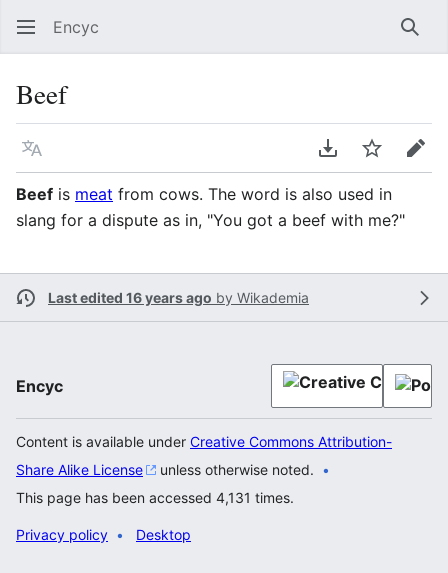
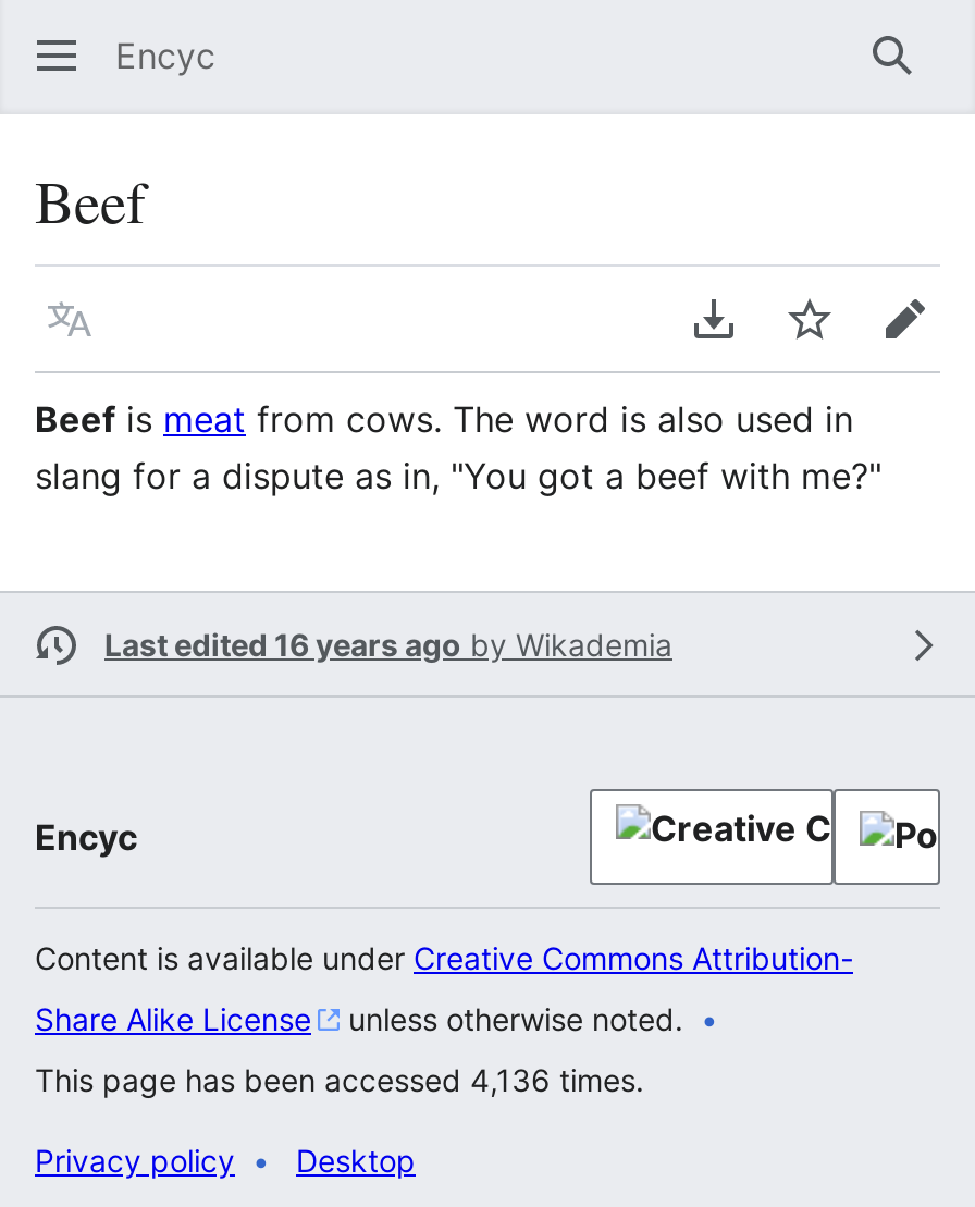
[16,489,294,506] This page has been accessed 4,131 times. -> [35,1061,644,1098] This page has been accessed 4,136 times.

